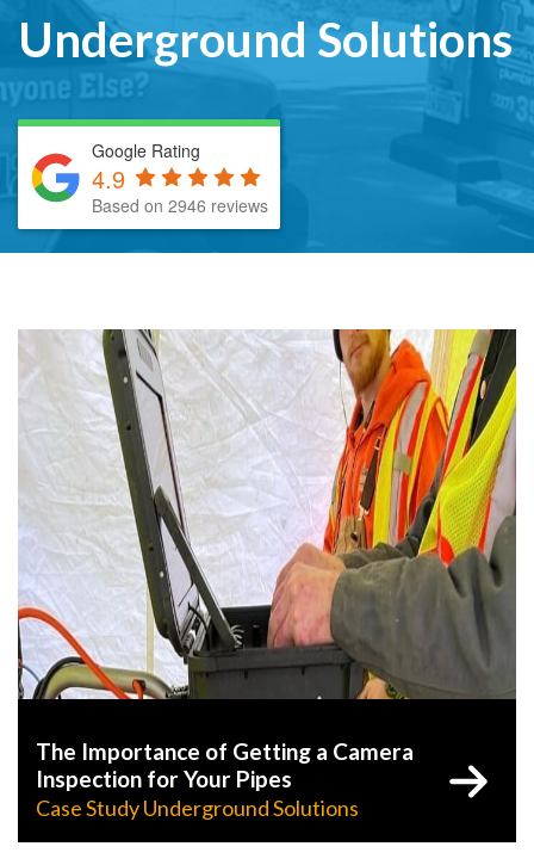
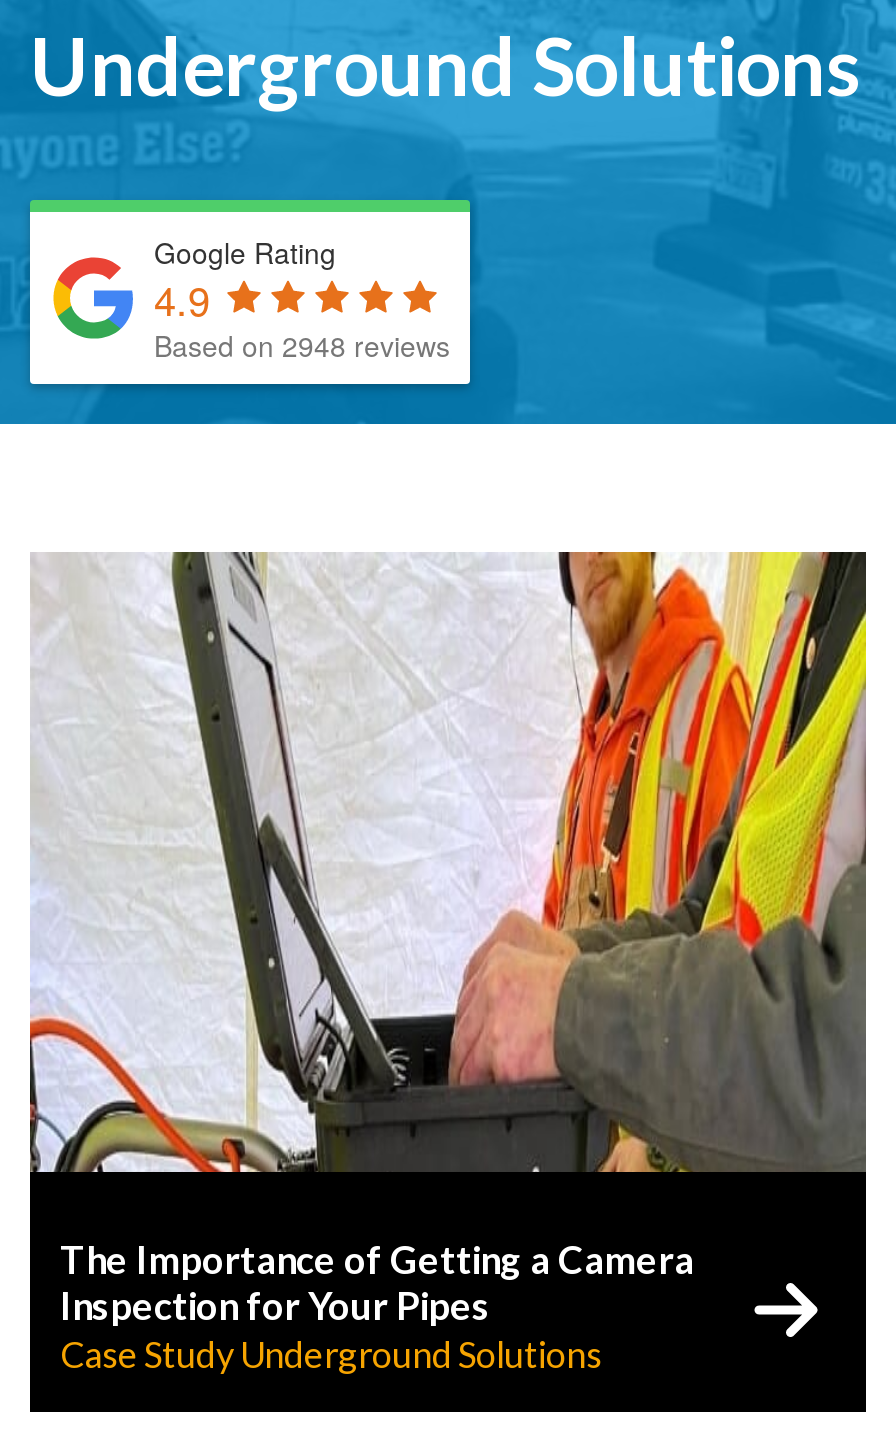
[92,194,268,218] Based on 2946 reviews -> [154,325,450,365] Based on 2948 reviews

